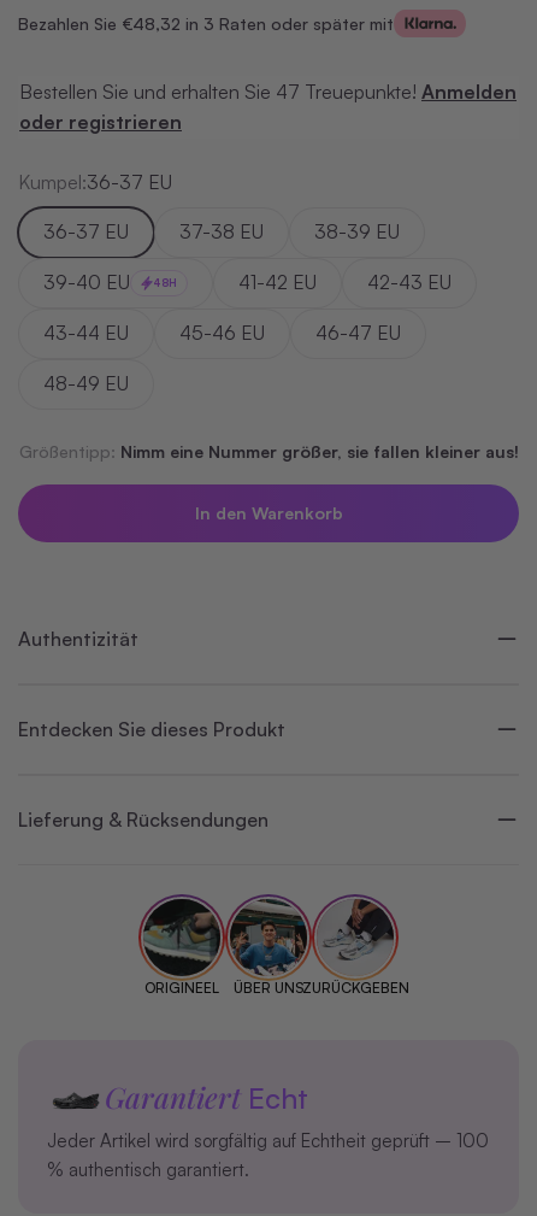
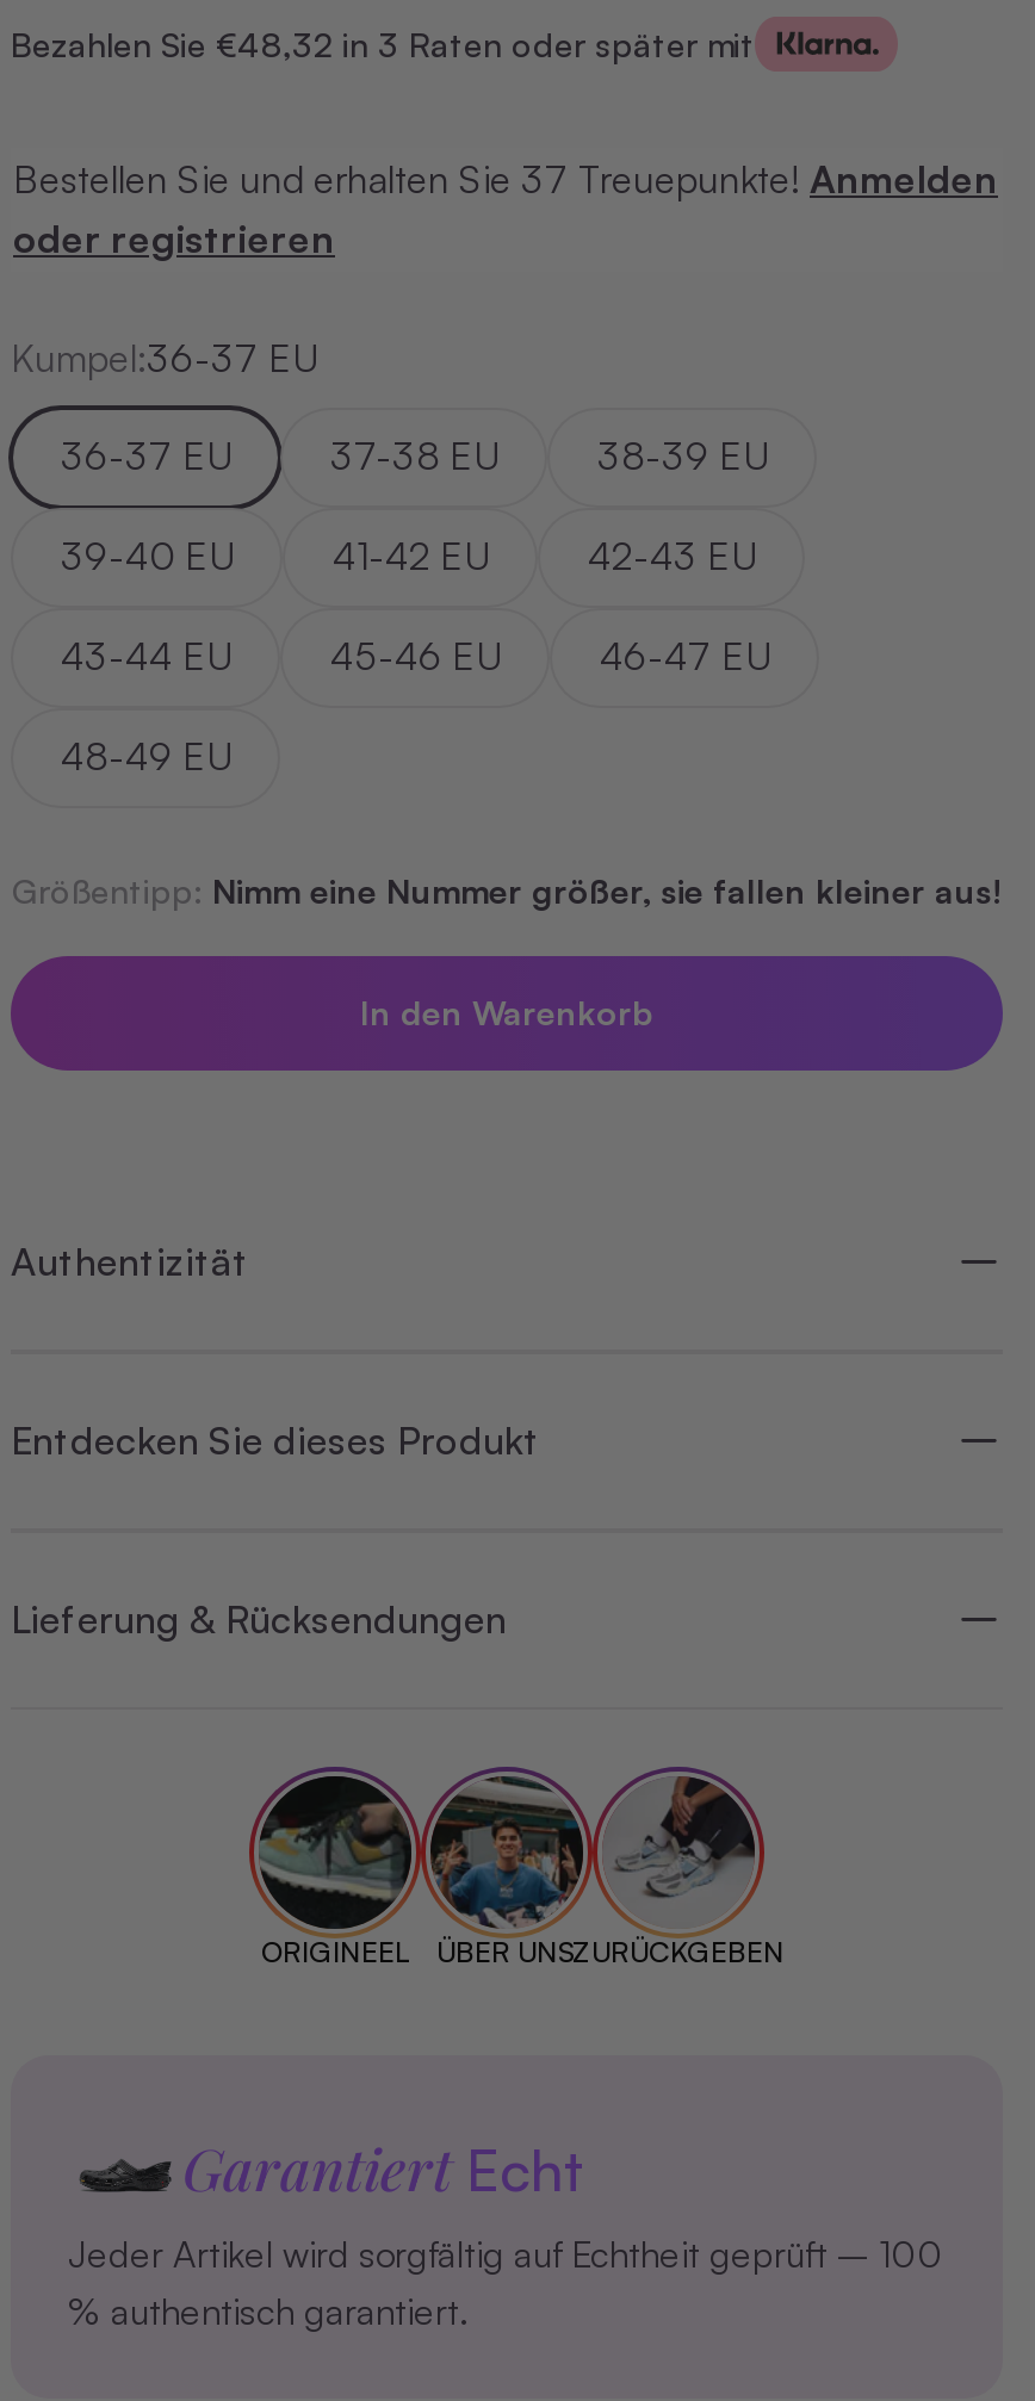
[19,79,517,103] Bestellen Sie und erhalten Sie 47 Treuepunkte! Anmelden -> [13,154,998,202] Bestellen Sie und erhalten Sie 37 Treuepunkte! Anmelden
[153,275,177,289] 48H -> none

